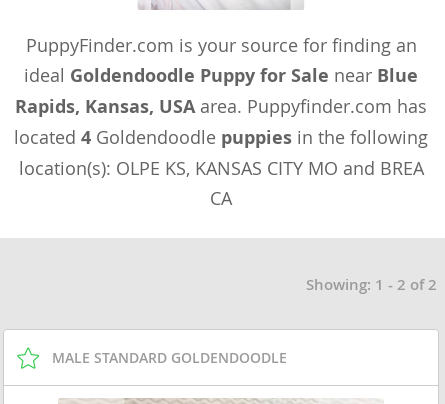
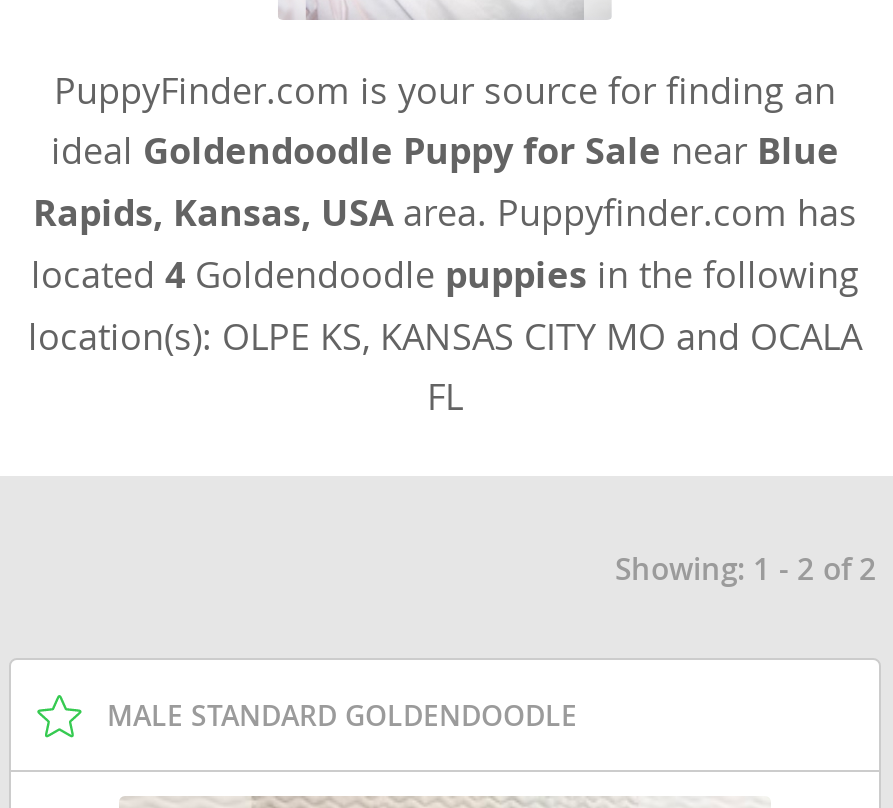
[18,156,423,210] location(s): OLPE KS, KANSAS CITY MO and BREA | CA -> [28,313,862,421] location(s): OLPE KS, KANSAS CITY MO and OCALA | FL

